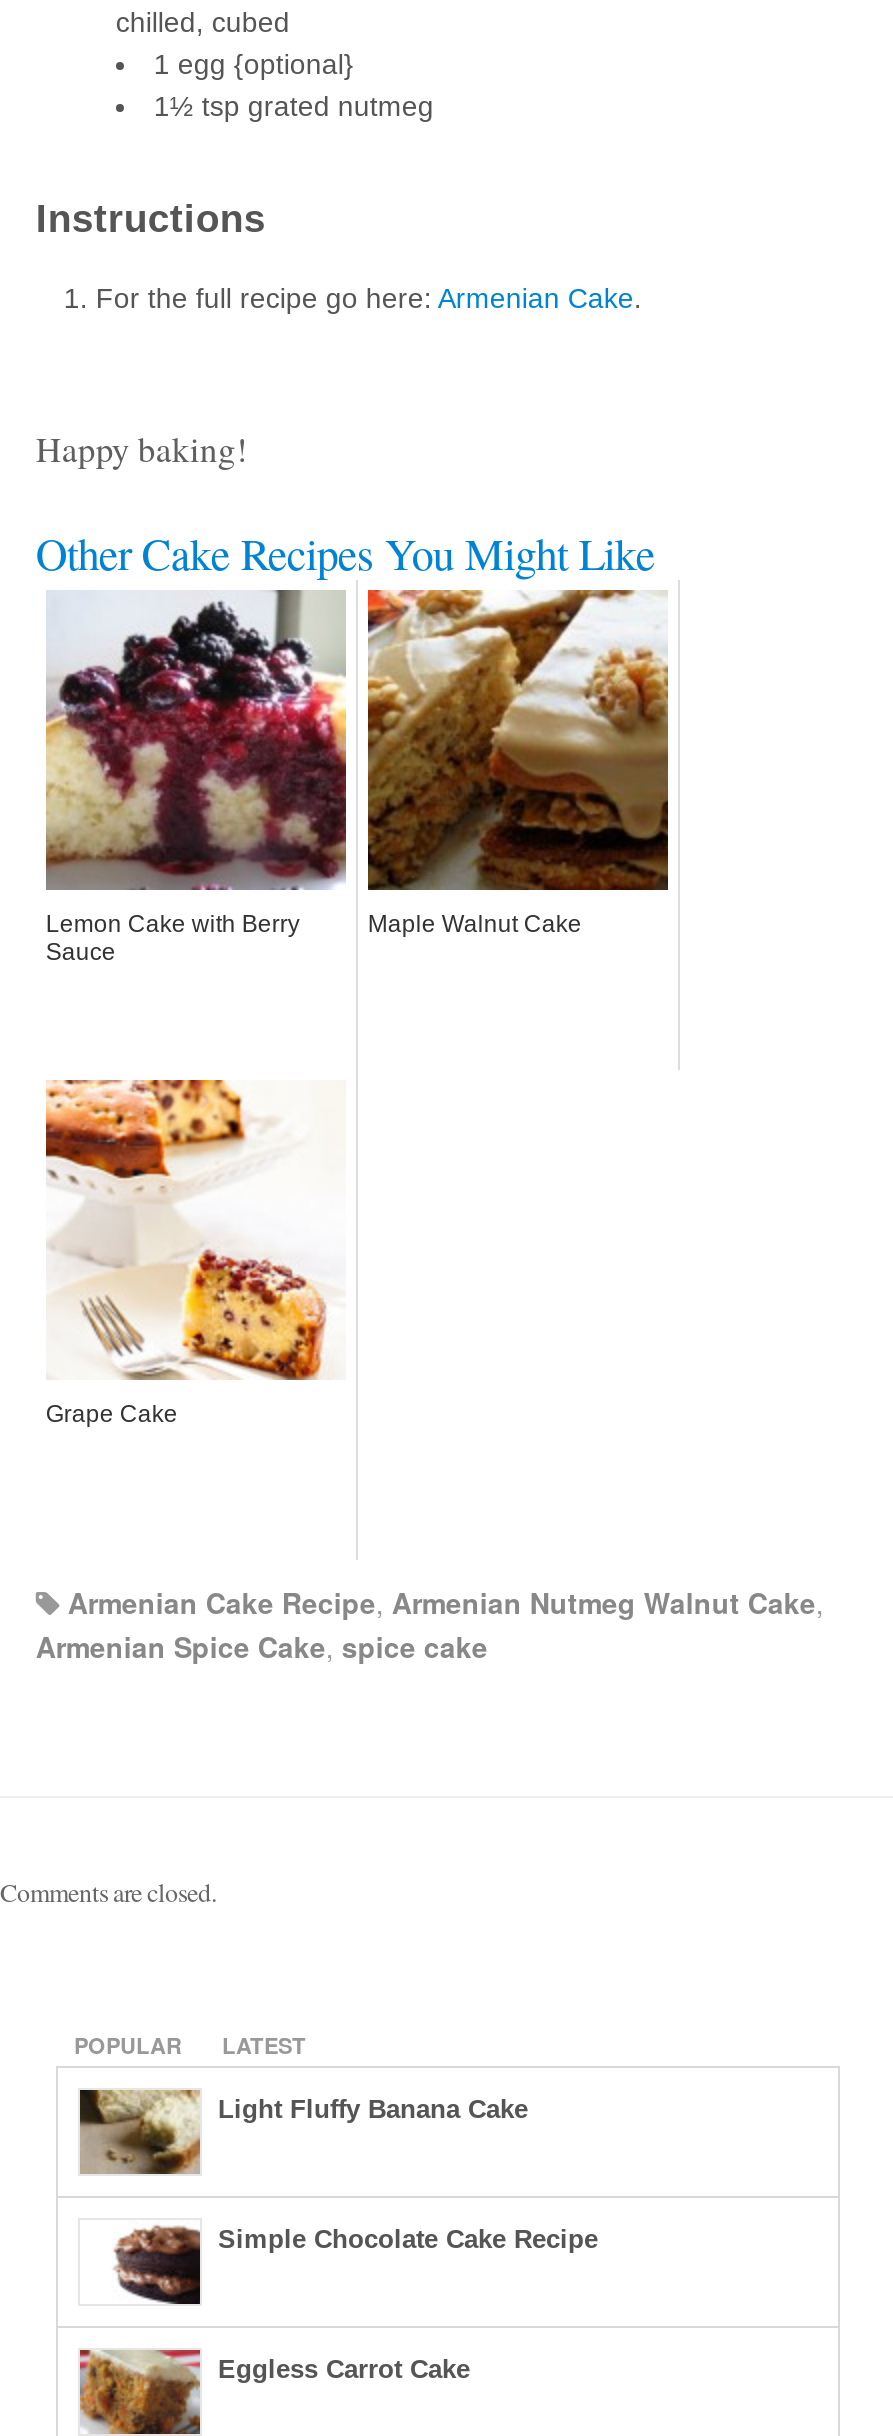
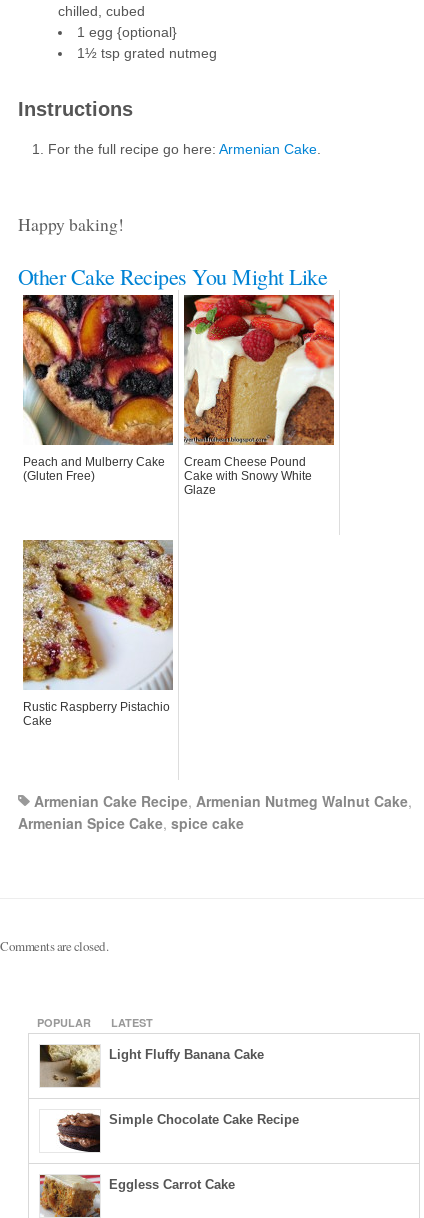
[44,588,348,965] [image] | Lemon Cake with Berry | Sauce -> [22,294,174,482] [image] | Peach and Mulberry Cake | (Gluten Free)
[366,588,670,937] [image] | Maple Walnut Cake -> [183,294,335,496] [image] | Cream Cheese Pound | Cake with Snowy White | Glaze
[44,1078,346,1427] [image] | Grape Cake -> [22,539,174,727] [image] | Rustic Raspberry Pistachio | Cake

